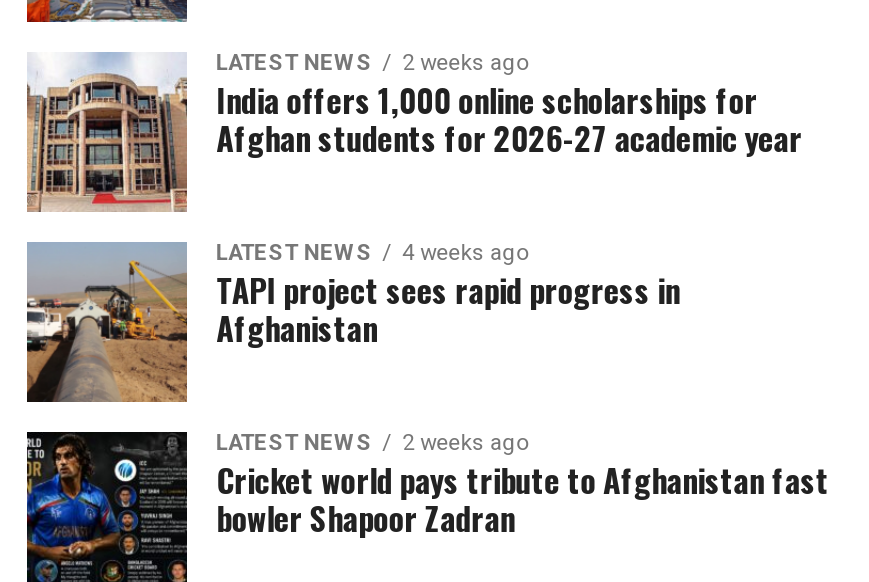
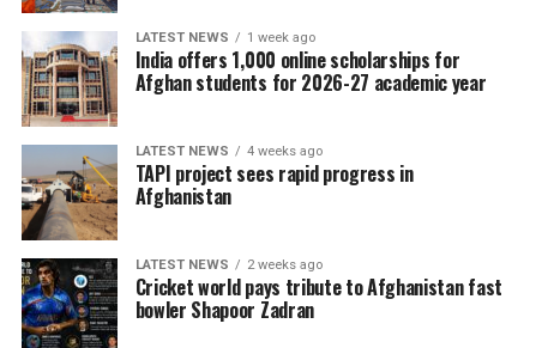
[216,50,528,76] LATEST NEWS 2 weeks ago -> [135,30,315,45] LATEST NEWS 1 week ago

